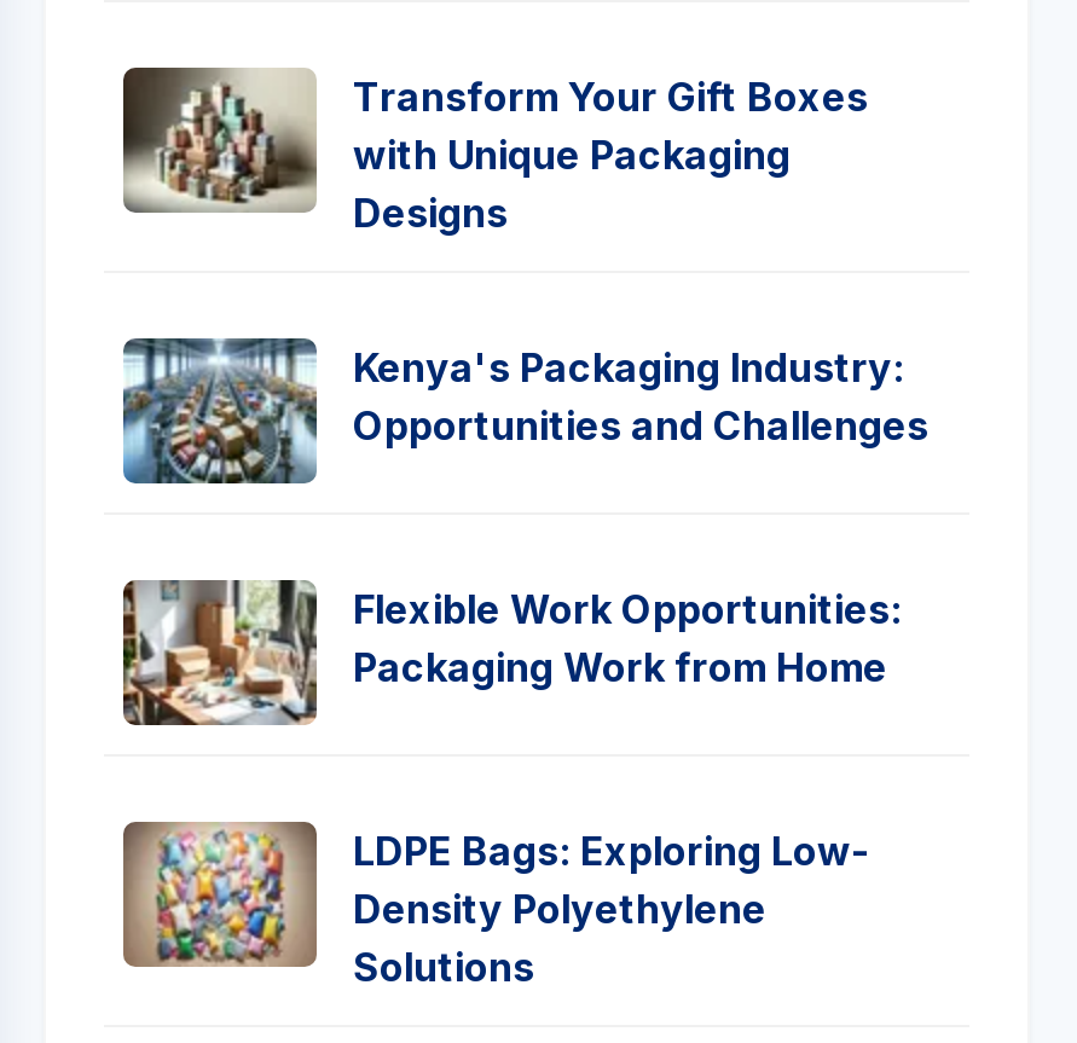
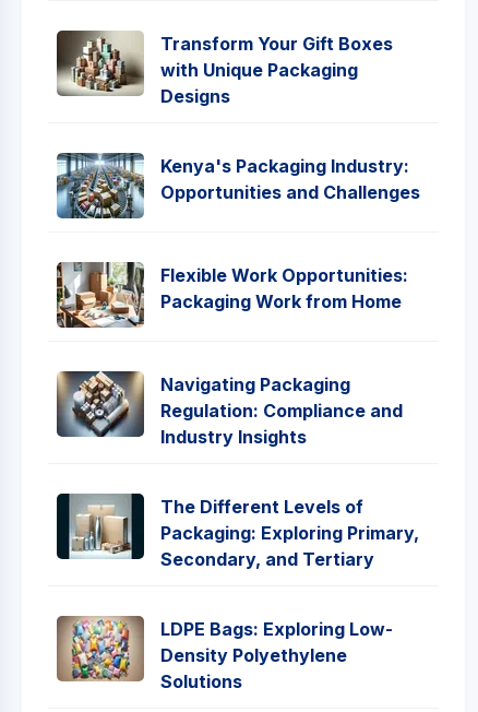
none -> [56,493,145,560] [image]
none -> [57,370,419,570] [image] | Navigating Packaging | Regulation: Compliance and | Industry Insights | The Different Levels of | Packaging: Exploring Primary, | Secondary, and Tertiary

